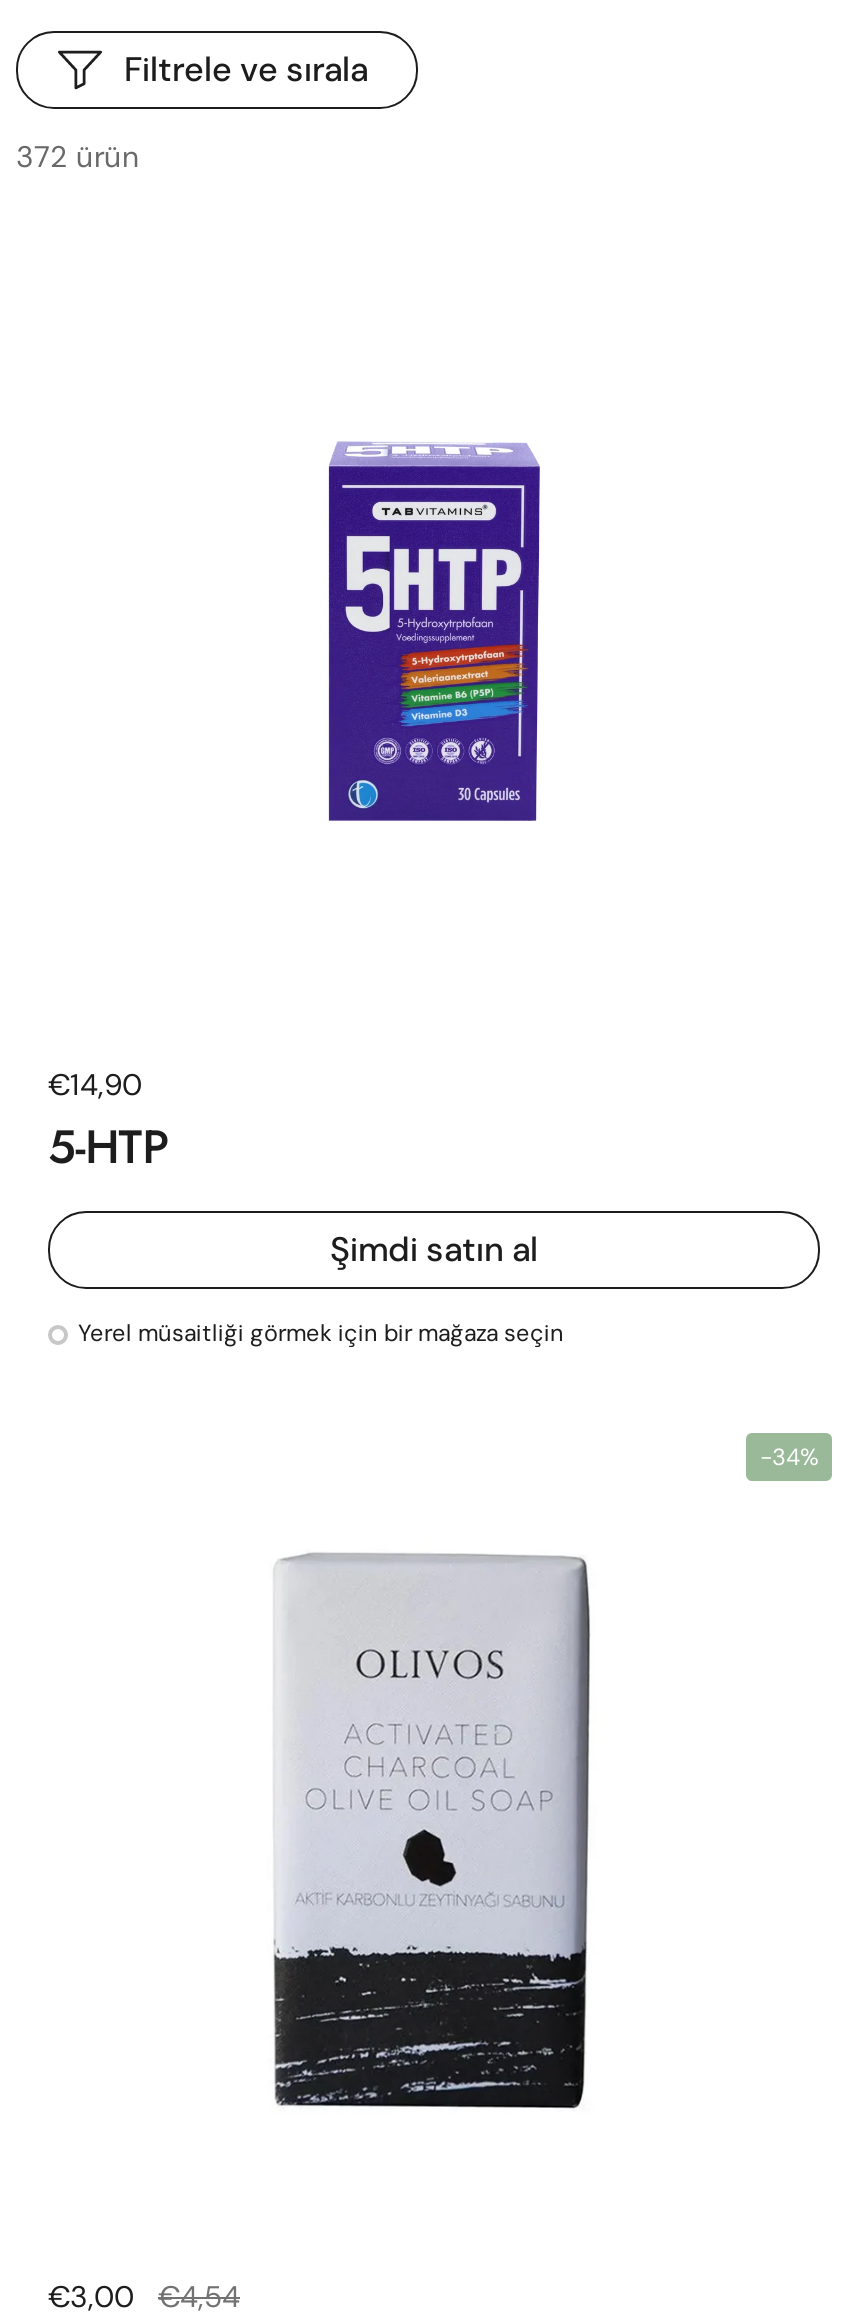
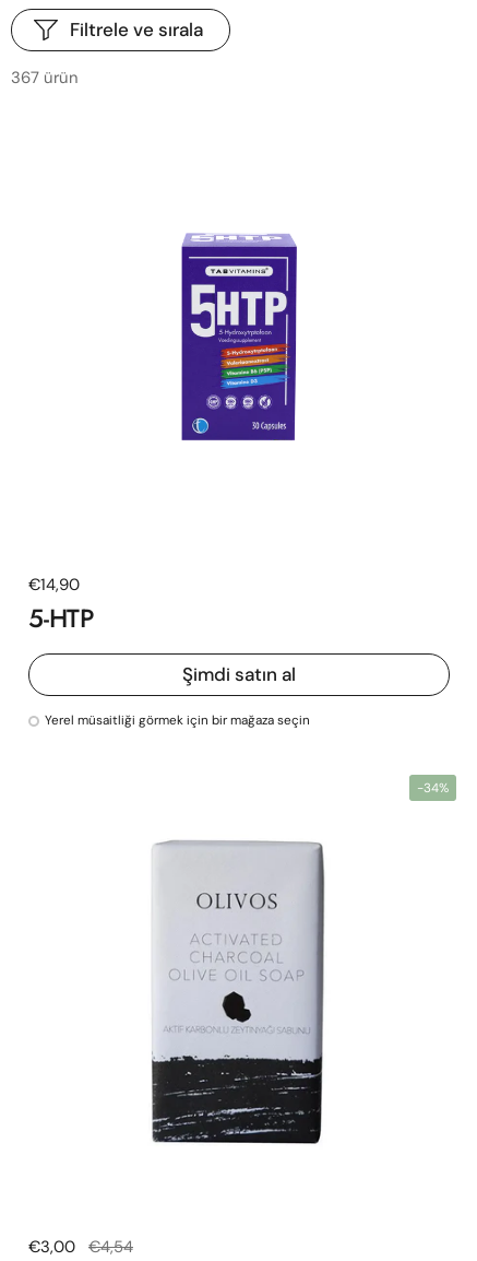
[16,137,140,177] 372 ürün -> [11,67,79,89] 367 ürün

